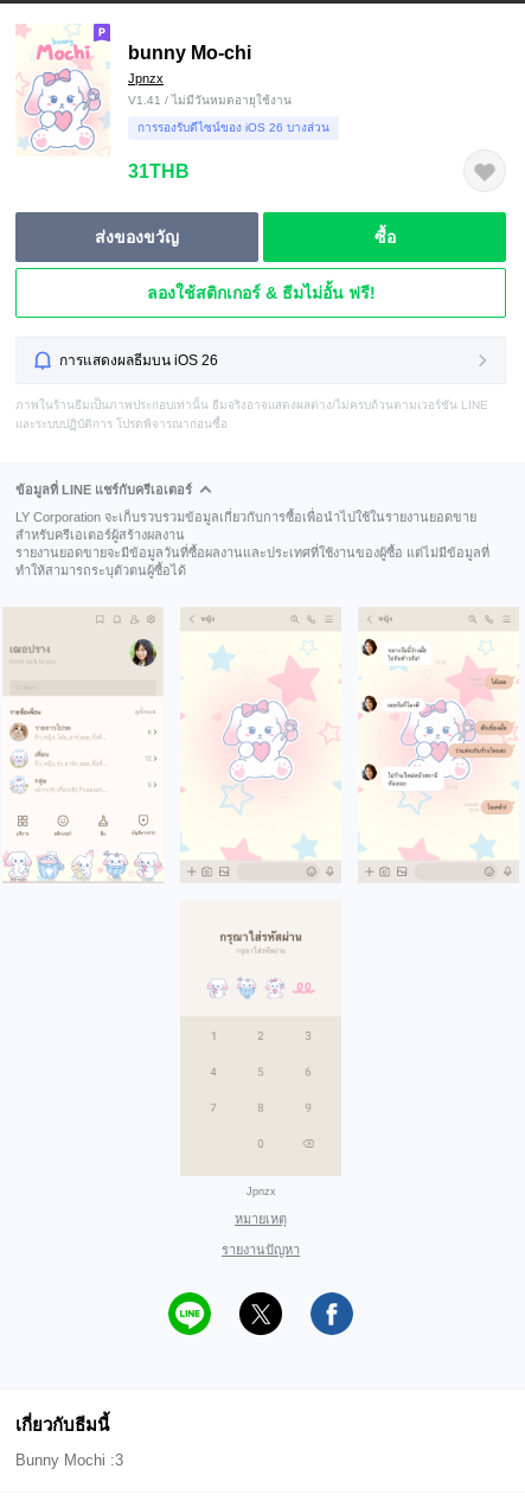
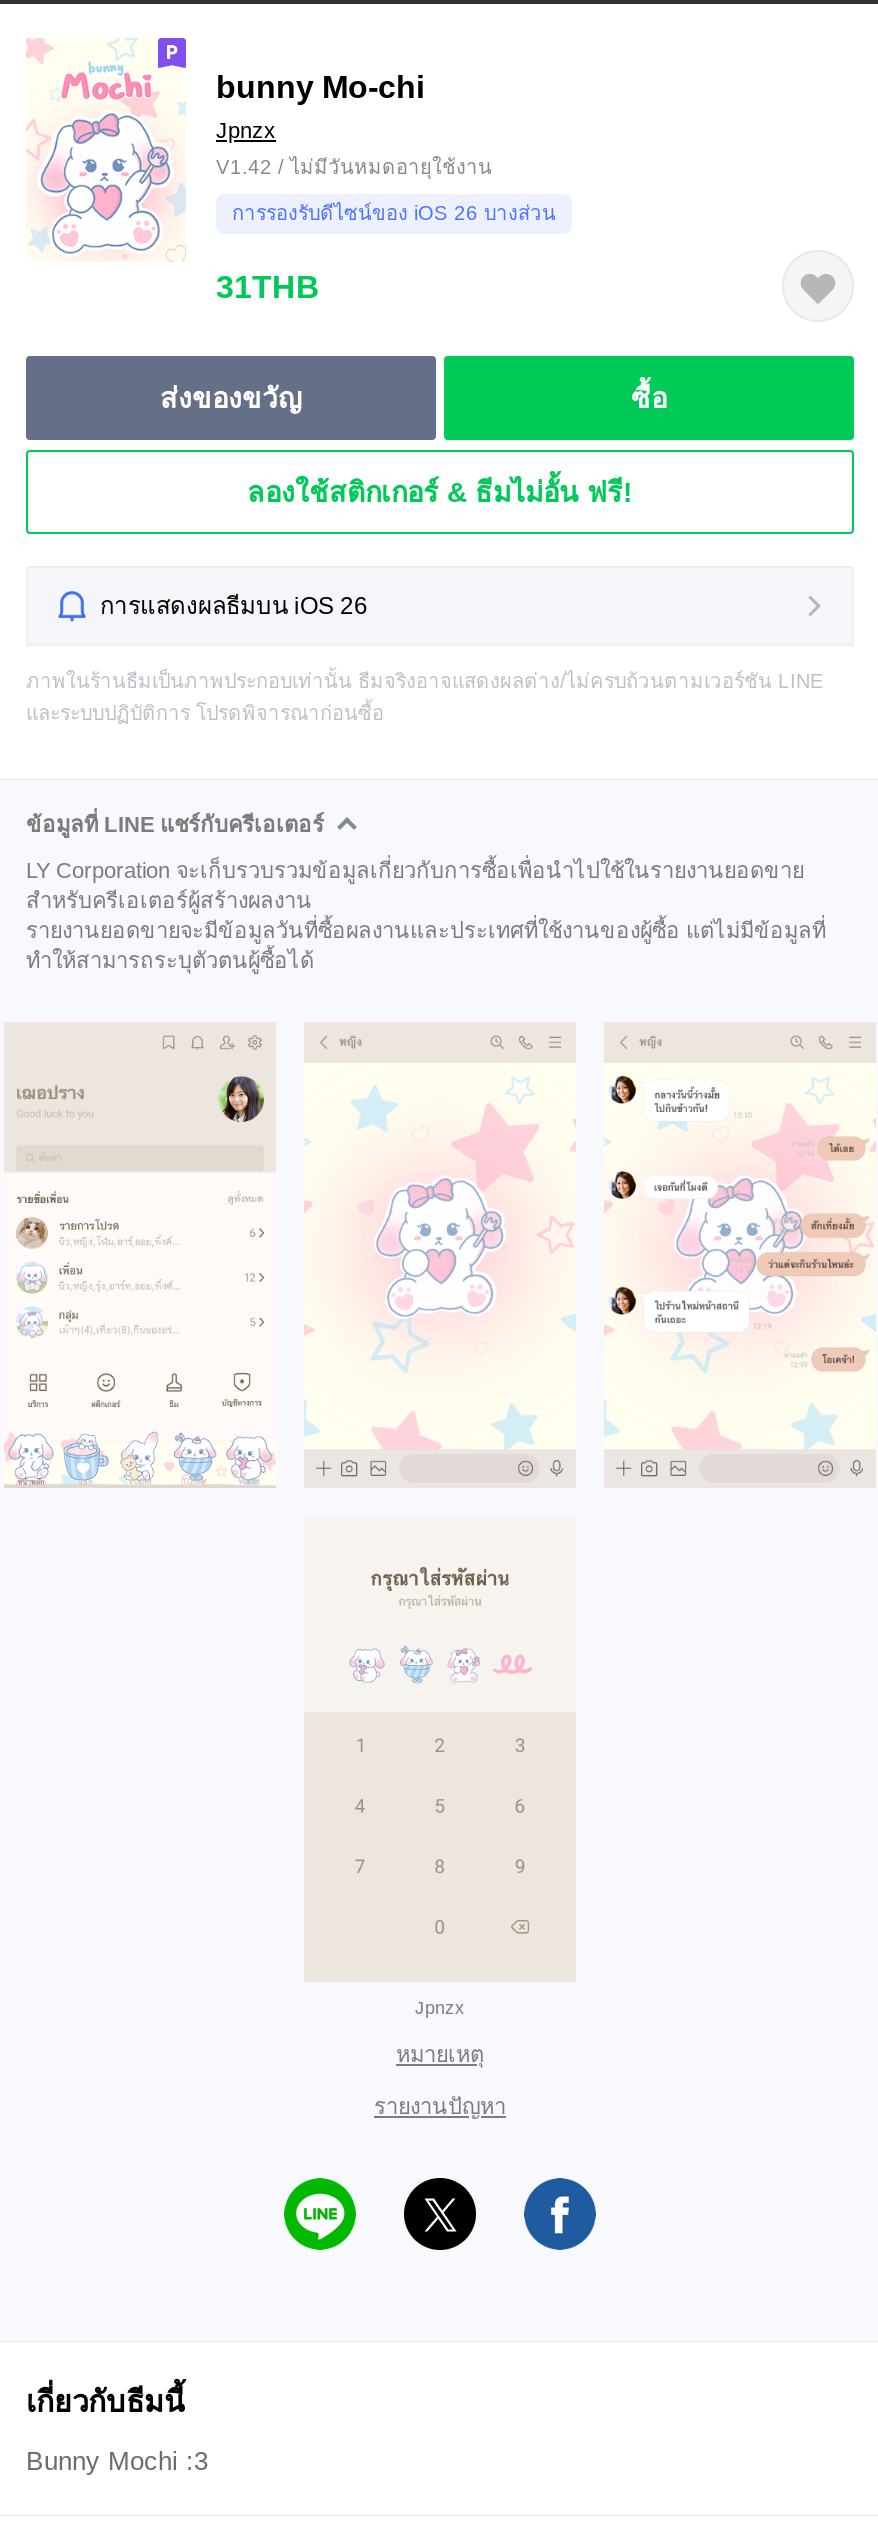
[128,94,292,107] V1.41 / ไม่มีวันหมดอายุใช้งาน -> [216,156,492,178] V1.42 / ไม่มีวันหมดอายุใช้งาน

